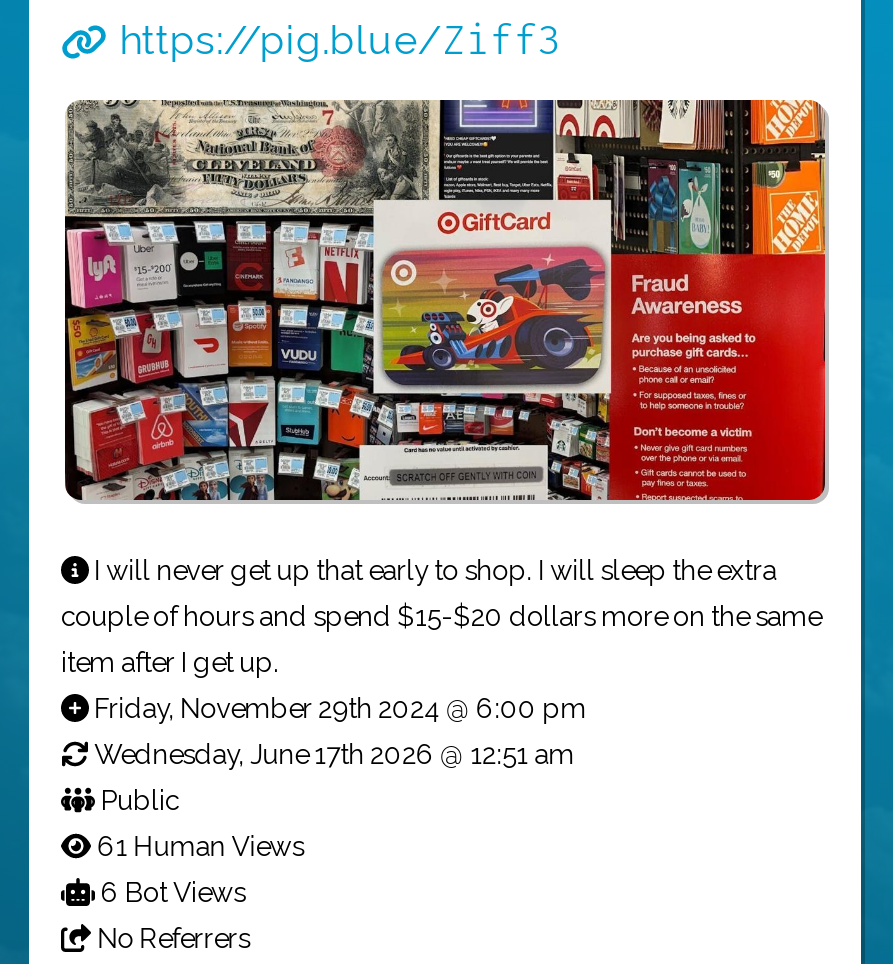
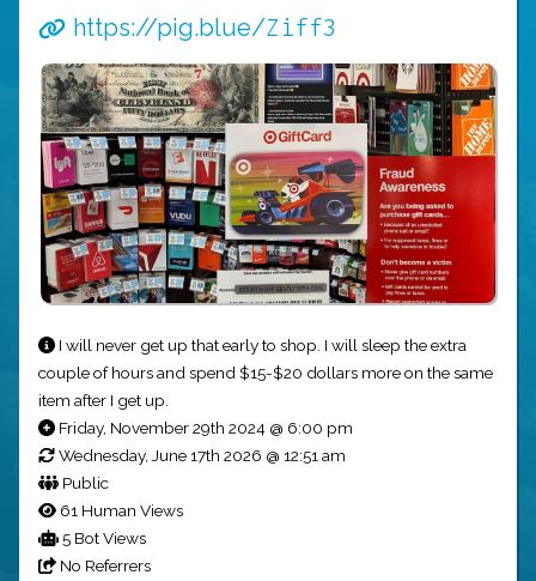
[95,877,245,909] 6 Bot Views -> [59,529,146,548] 5 Bot Views

